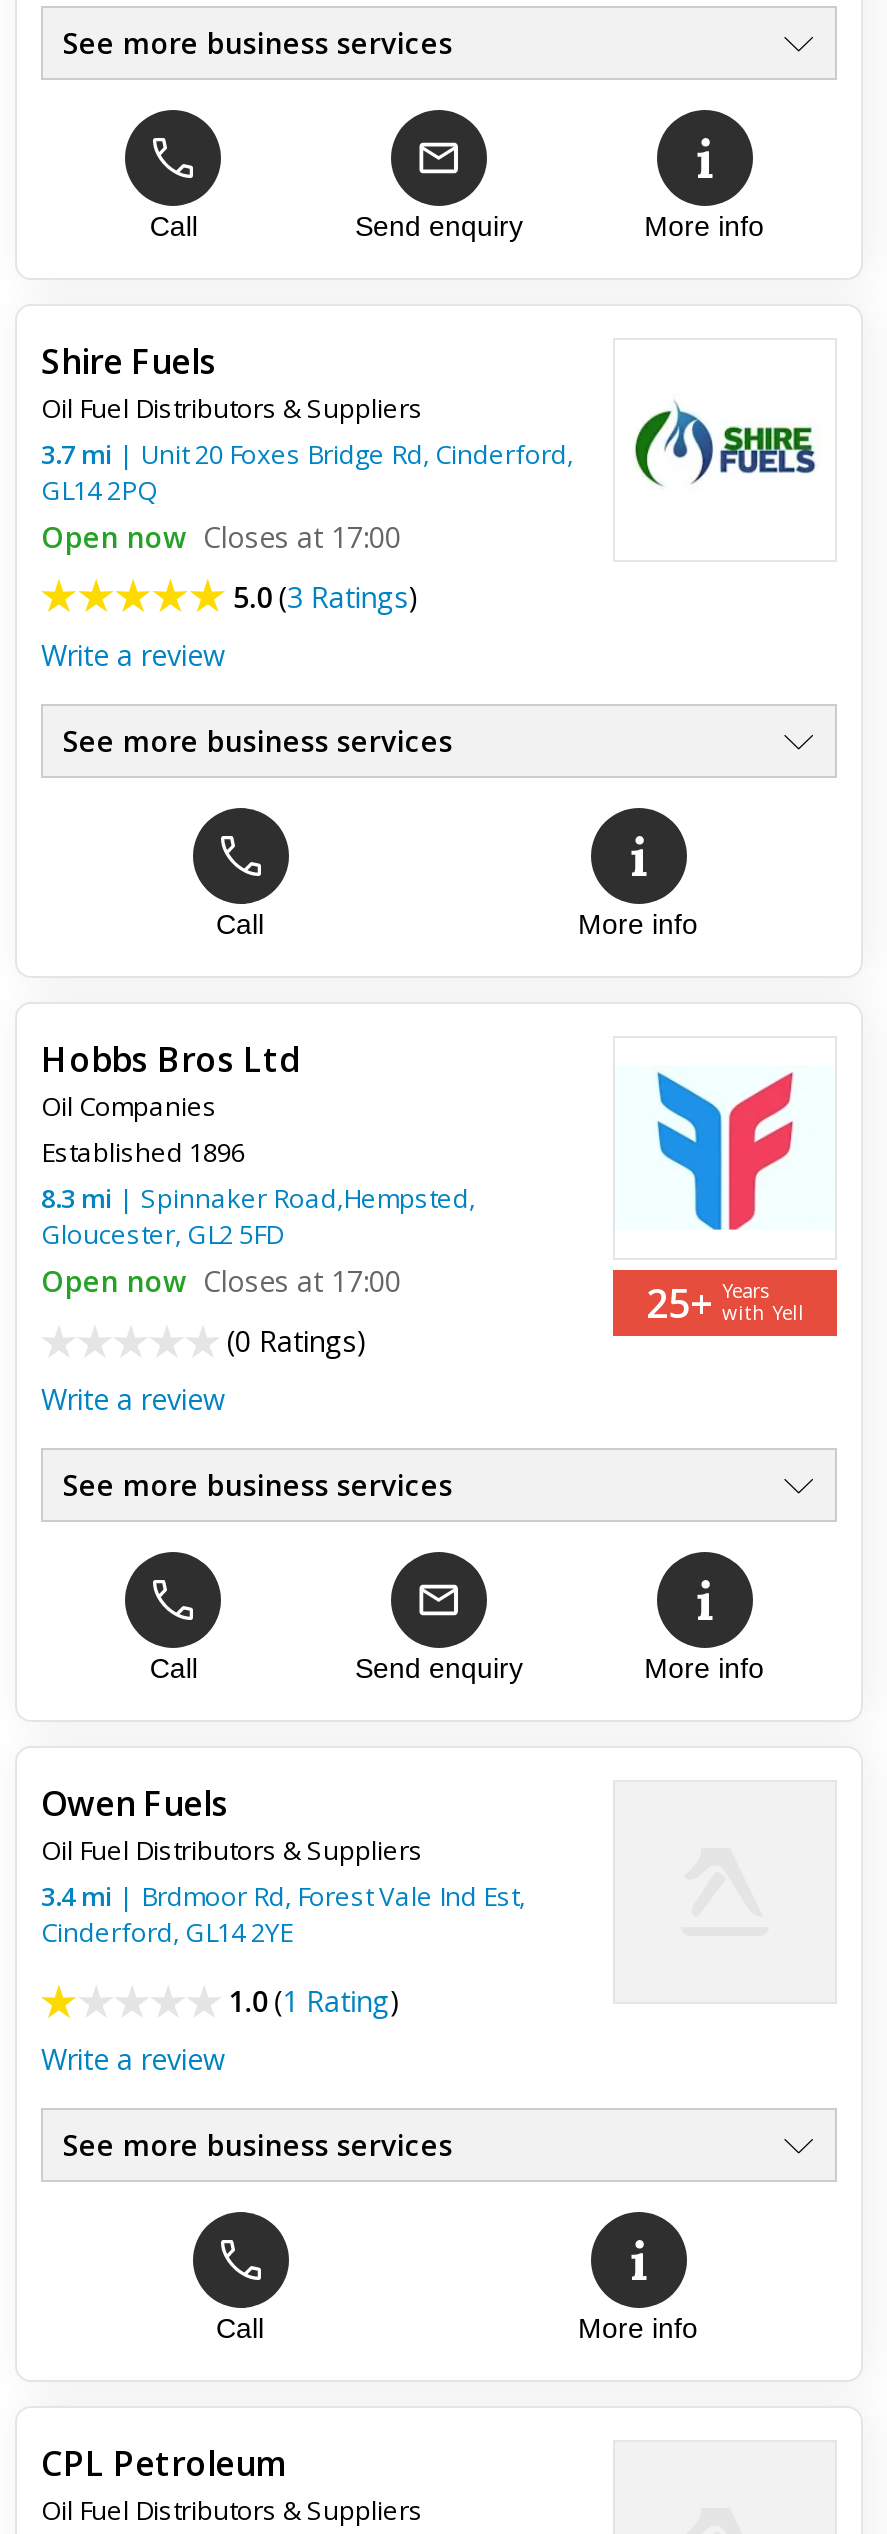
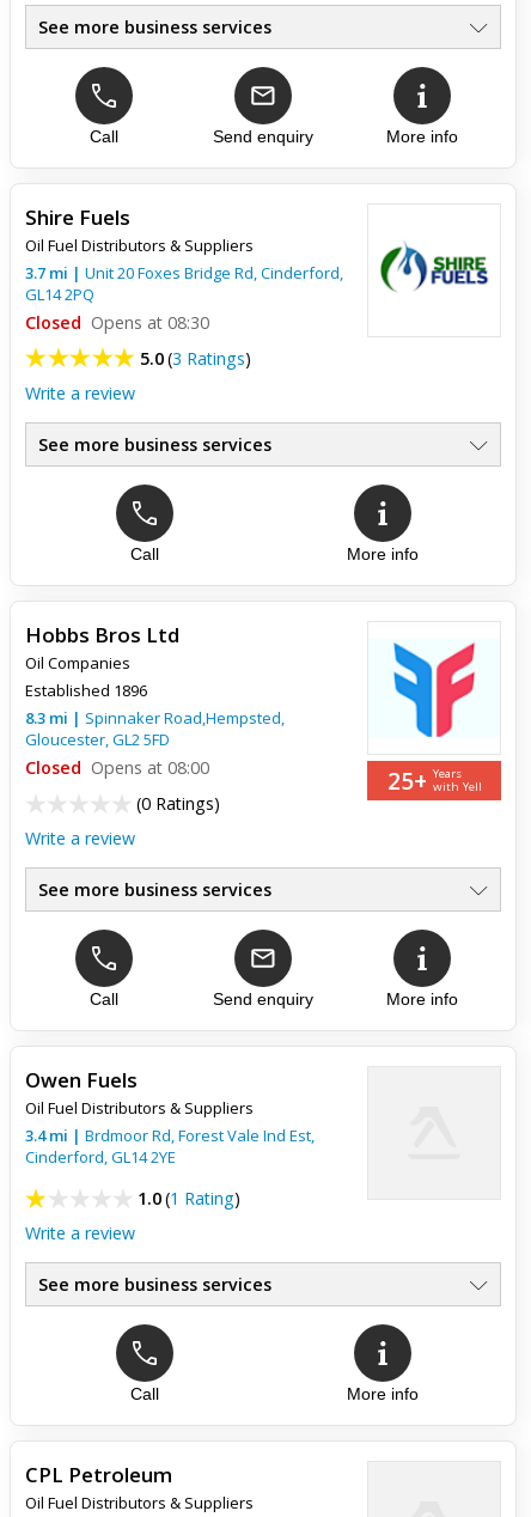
[41,518,401,556] Open now Closes at 17:00 -> [25,311,209,334] Closed Opens at 08:30
[41,1262,401,1300] Open now Closes at 17:00 -> [25,756,209,779] Closed Opens at 08:00

